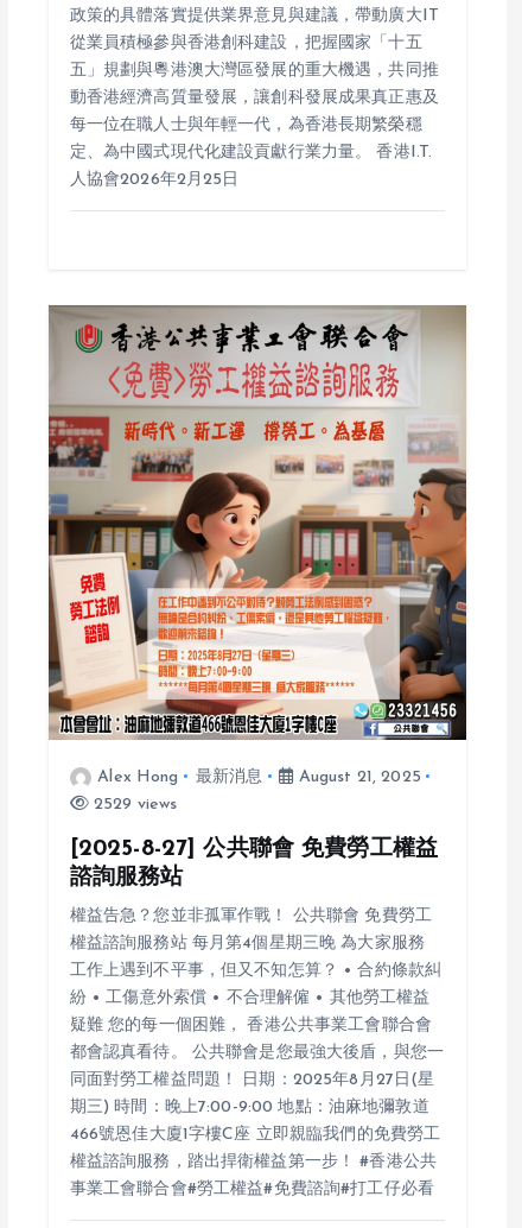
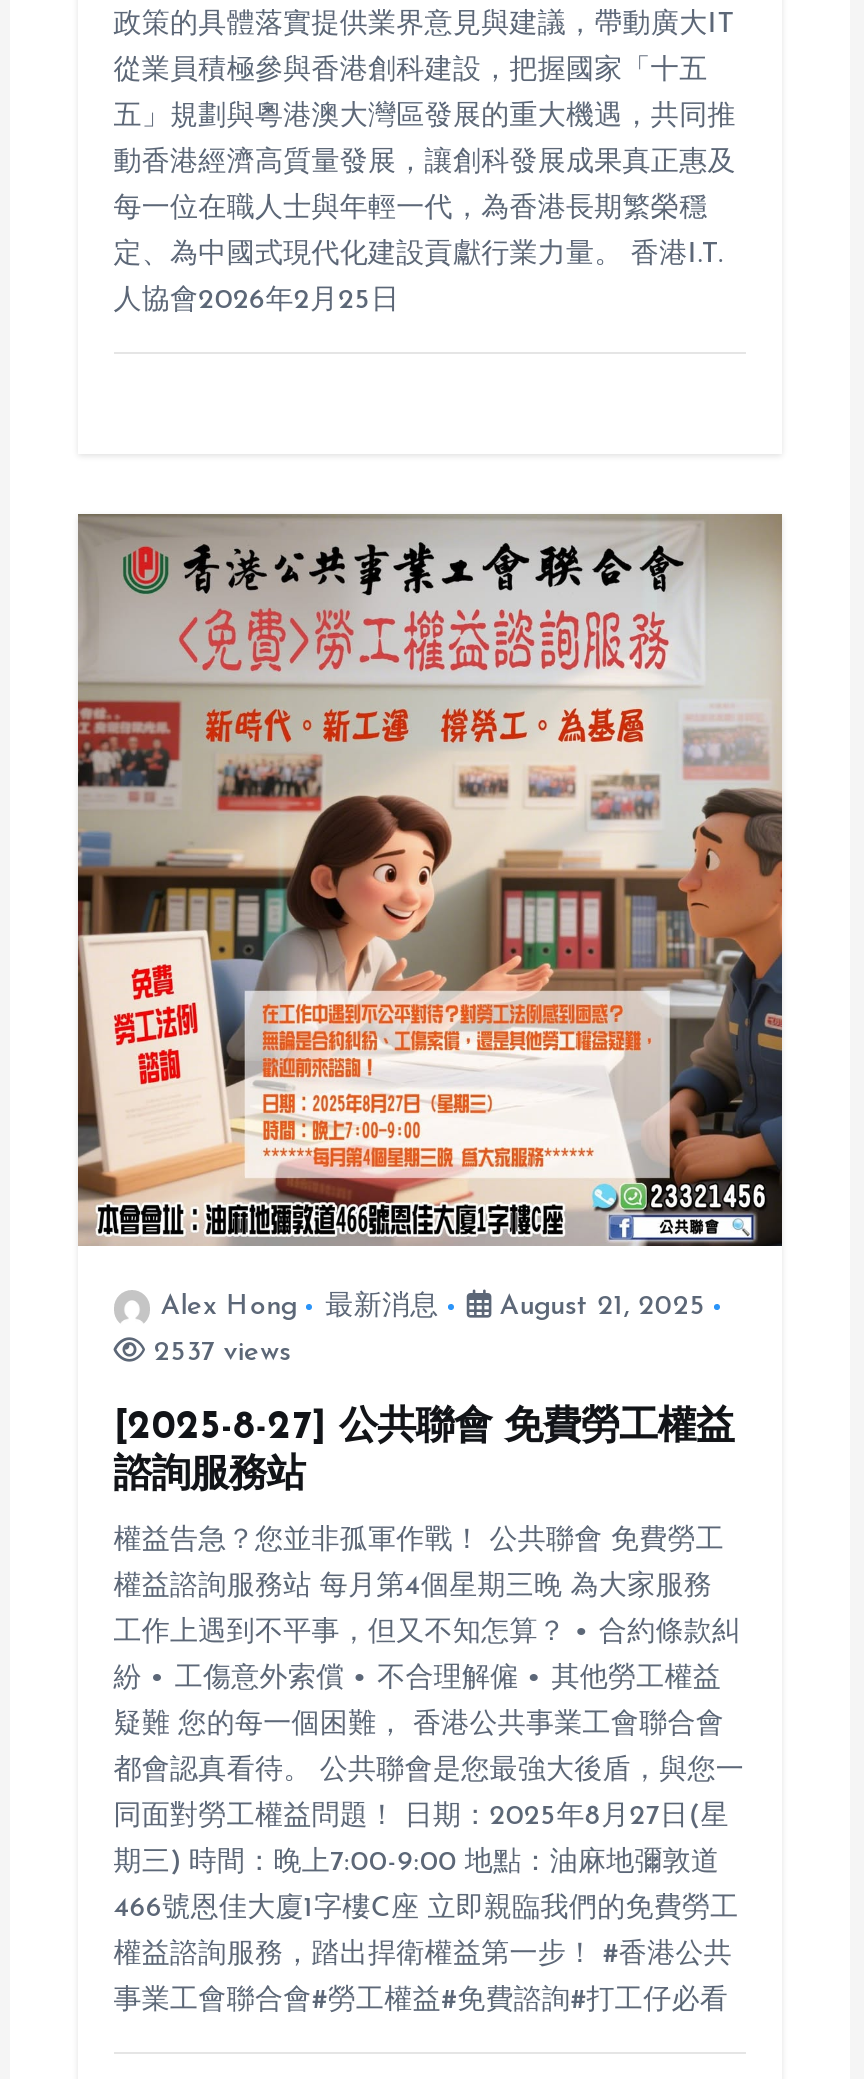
[89,795,177,813] 2529 views -> [146,1338,291,1368] 2537 views

